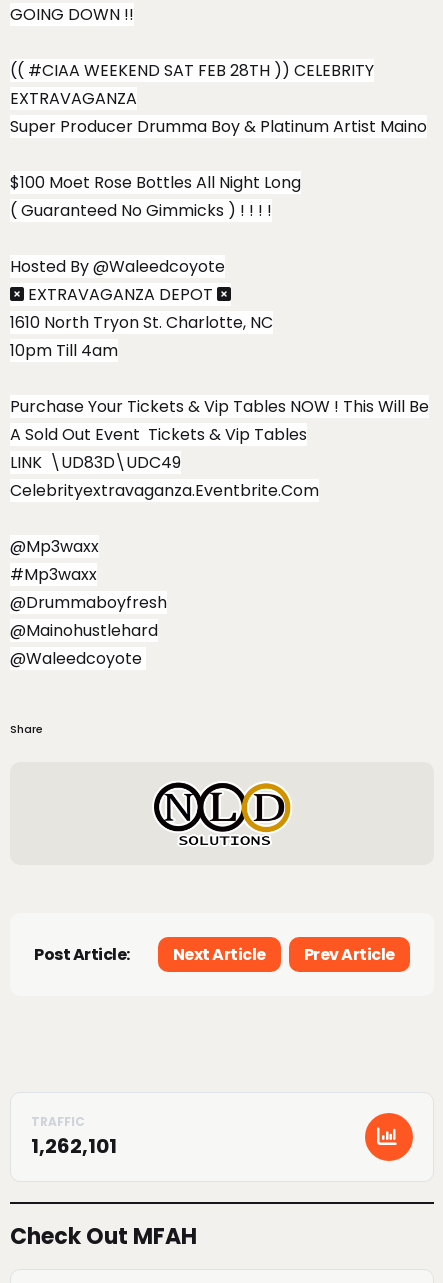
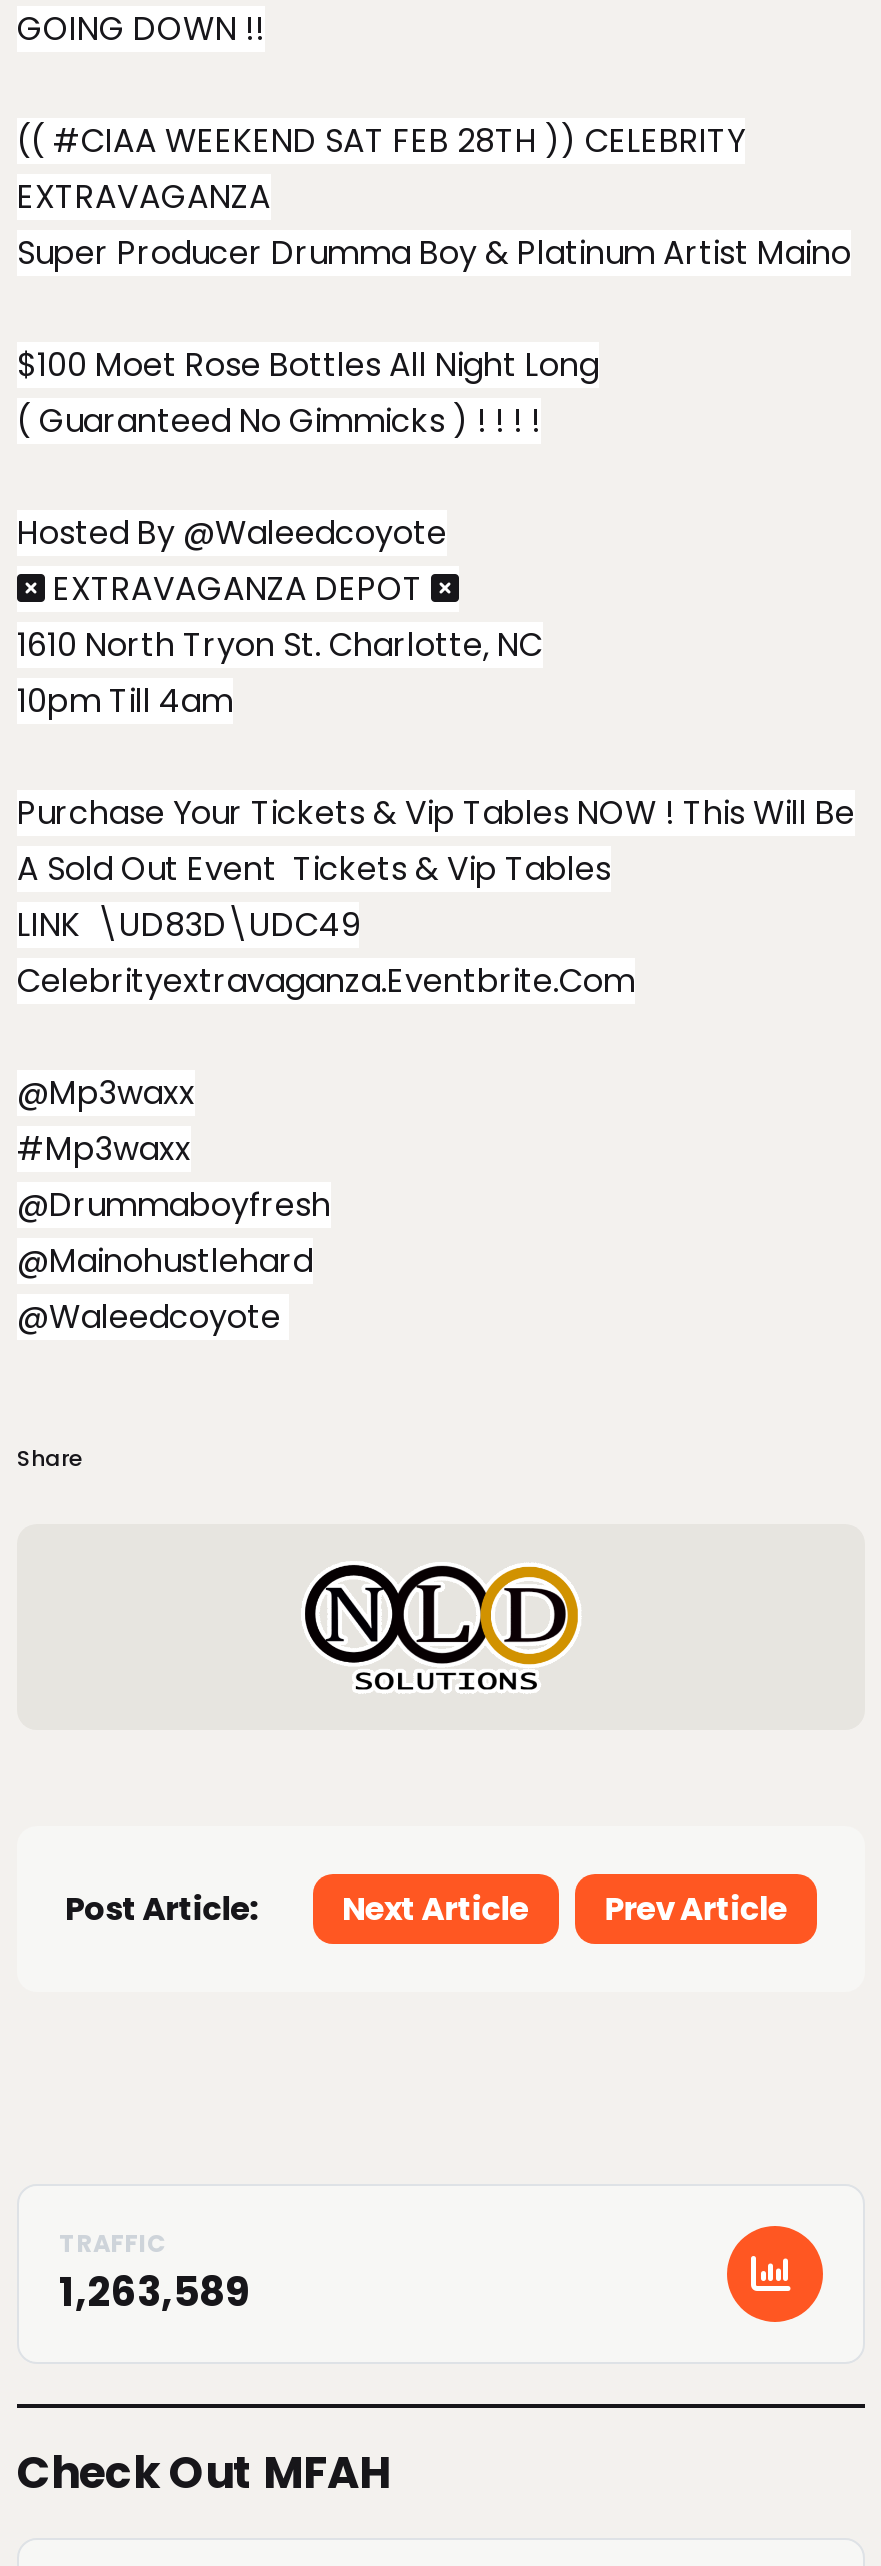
[31,1132,117,1160] 1,262,101 -> [59,2264,249,2320] 1,263,589

